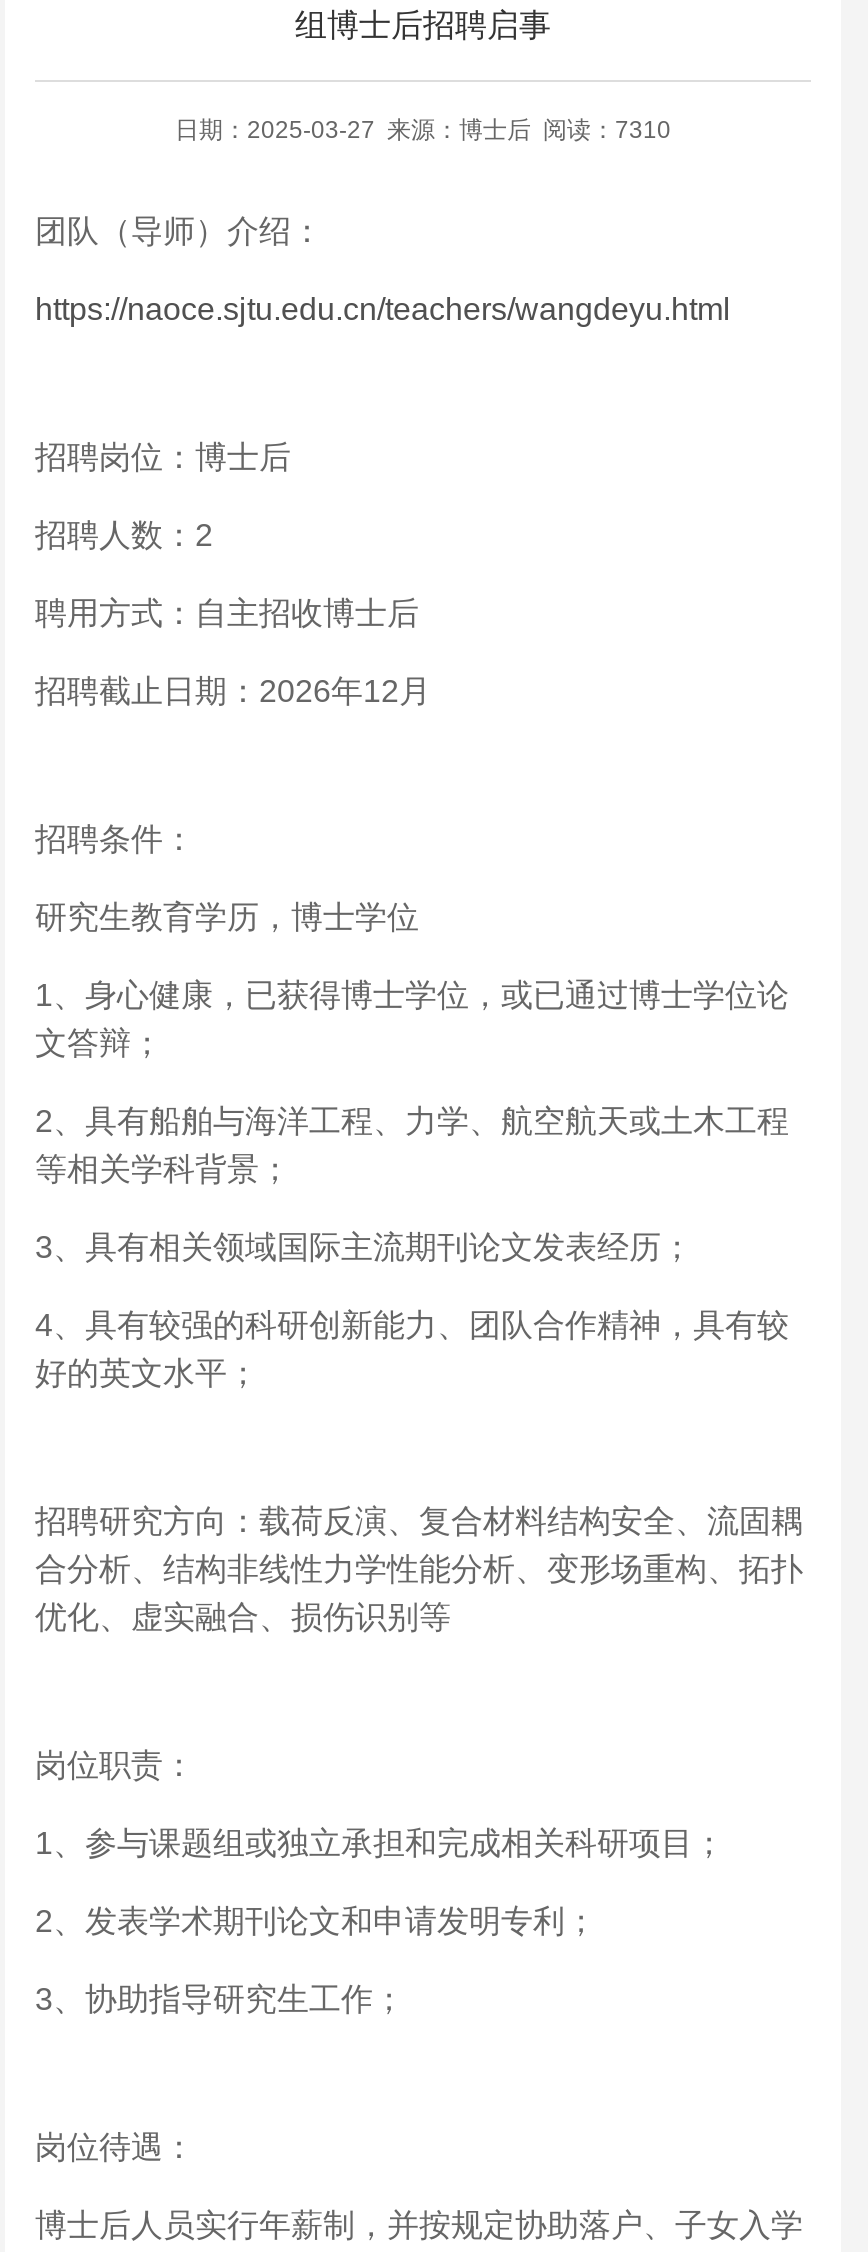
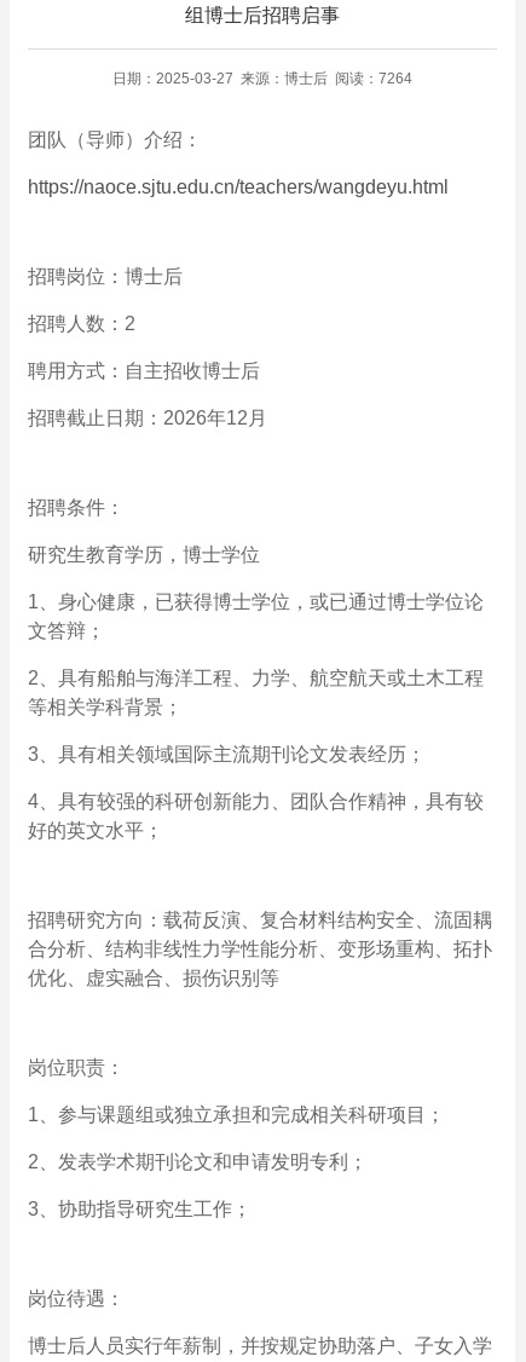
[175,117,671,145] 日期：2025-03-27 来源：博士后 阅读：7310 -> [112,71,412,87] 日期：2025-03-27 来源：博士后 阅读：7264

